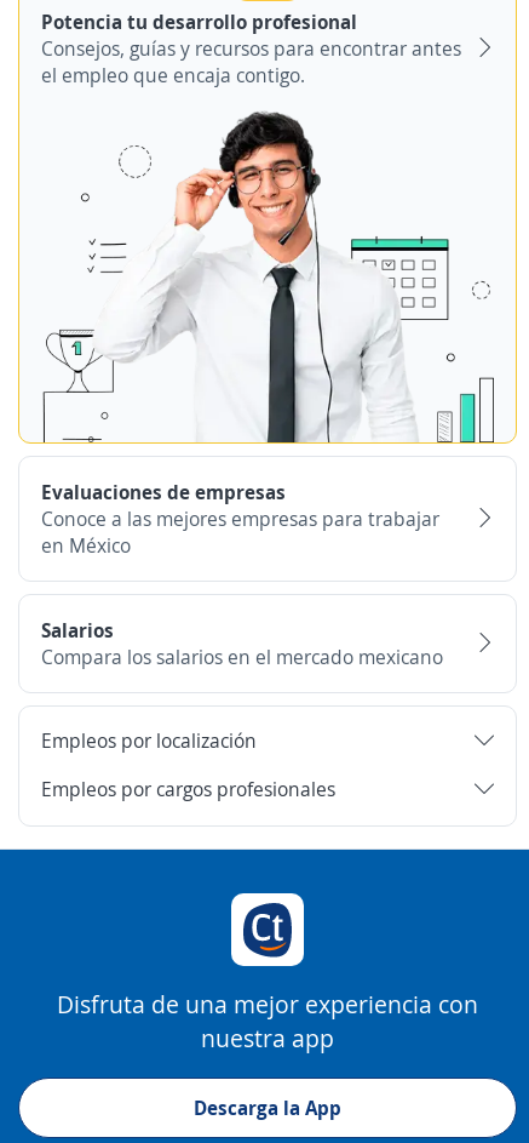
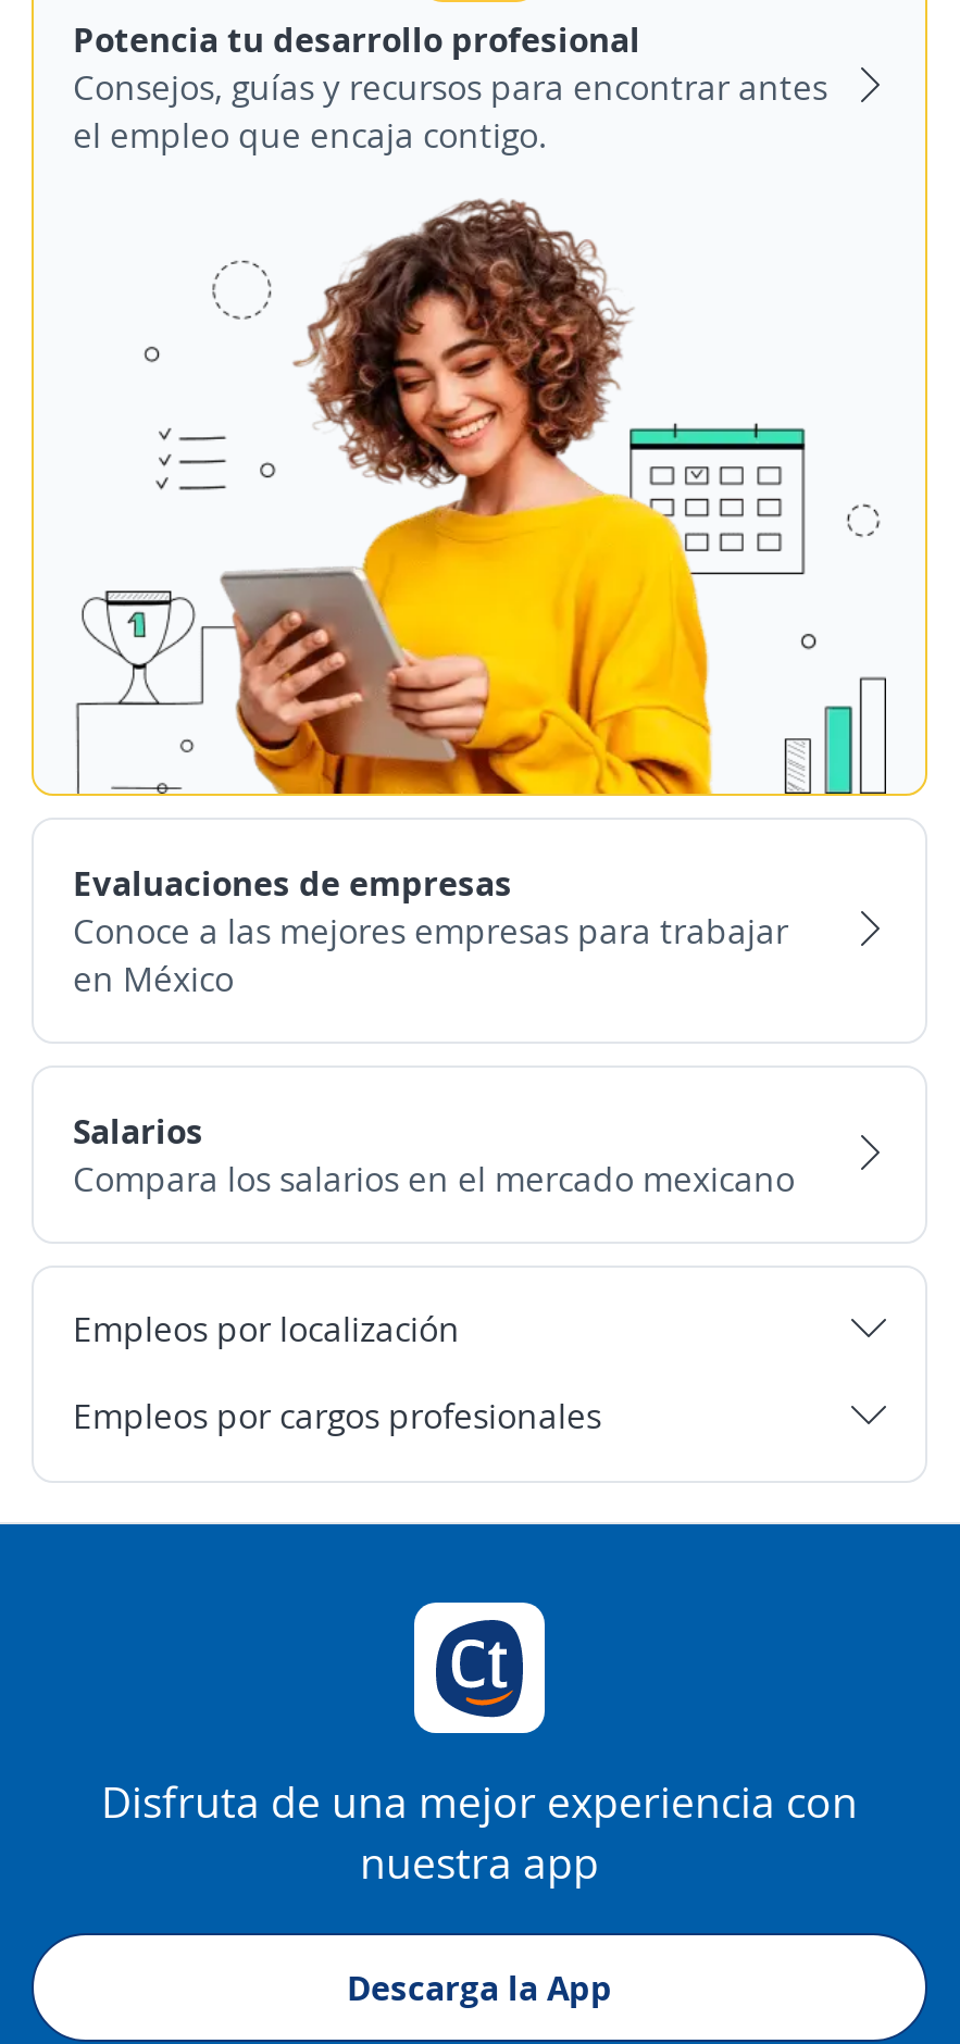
[119,113,414,444] [image] -> [166,198,719,796] [image]

